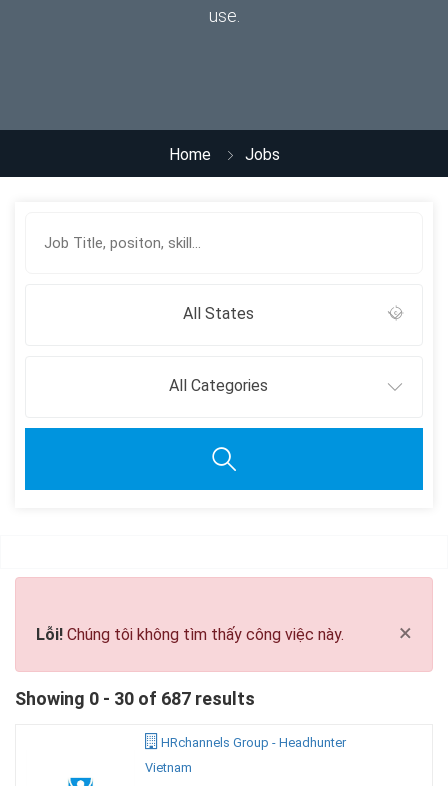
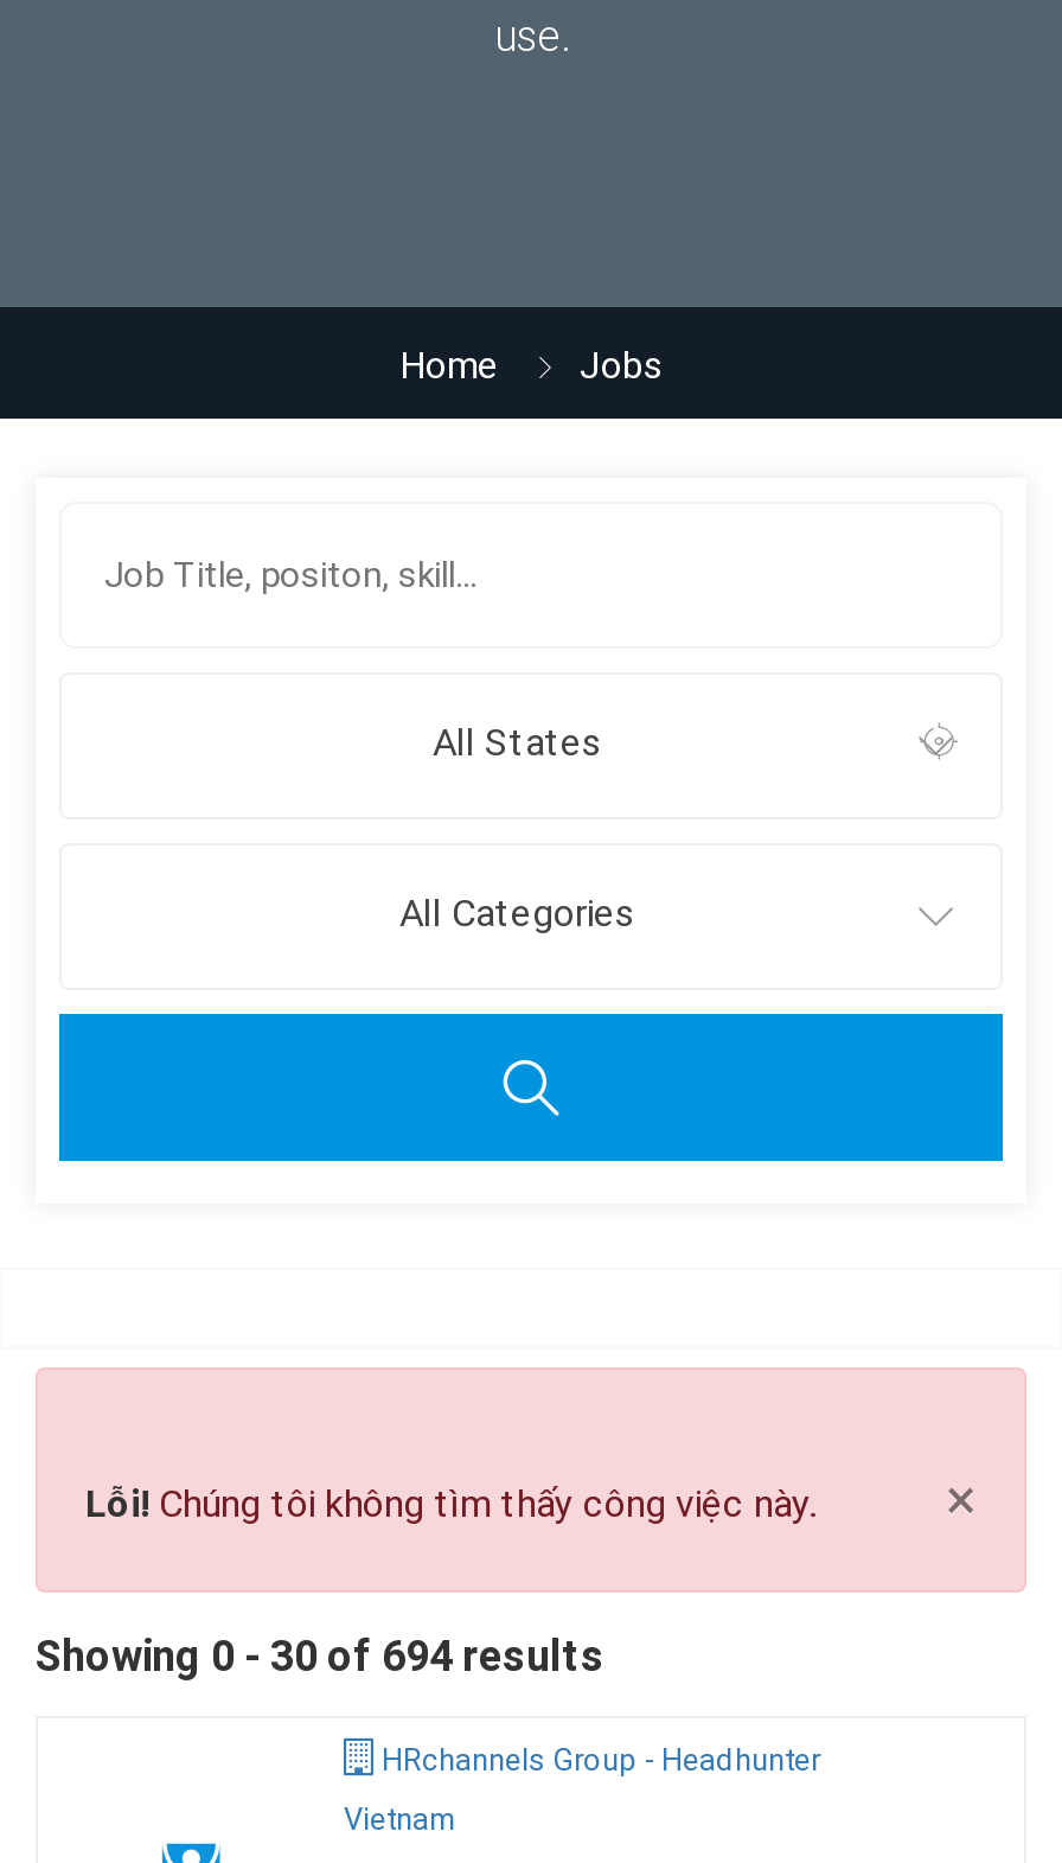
[15,688,255,709] Showing 0 - 30 of 687 results -> [36,1631,604,1680] Showing 0 - 30 of 694 results

